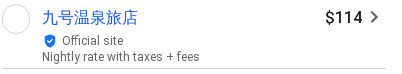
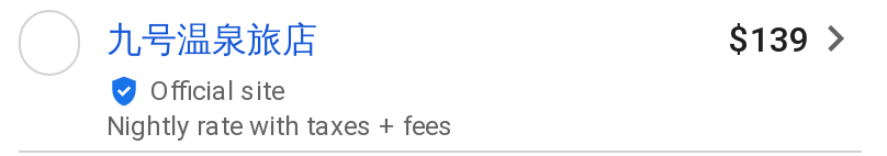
[325,8,362,27] $114 -> [728,20,809,62] $139

